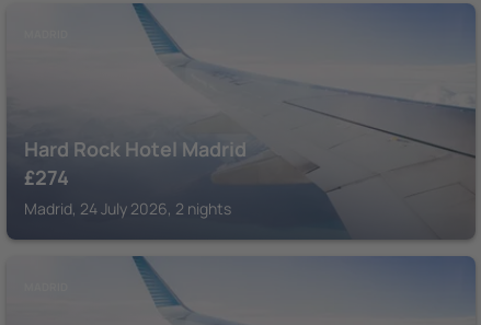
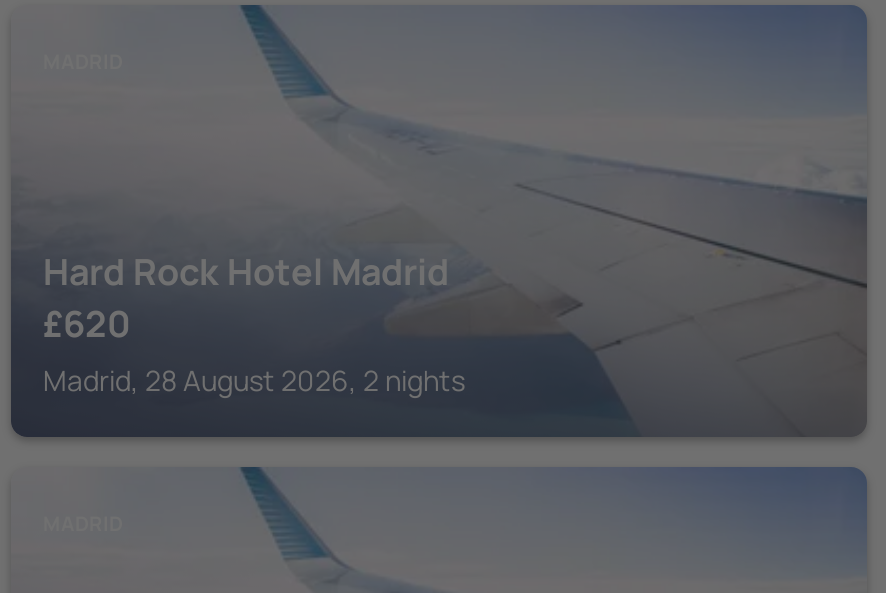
[24,164,69,190] £274 -> [43,299,131,347] £620
[24,198,231,219] Madrid, 24 July 2026, 2 nights -> [43,361,465,399] Madrid, 28 August 2026, 2 nights

